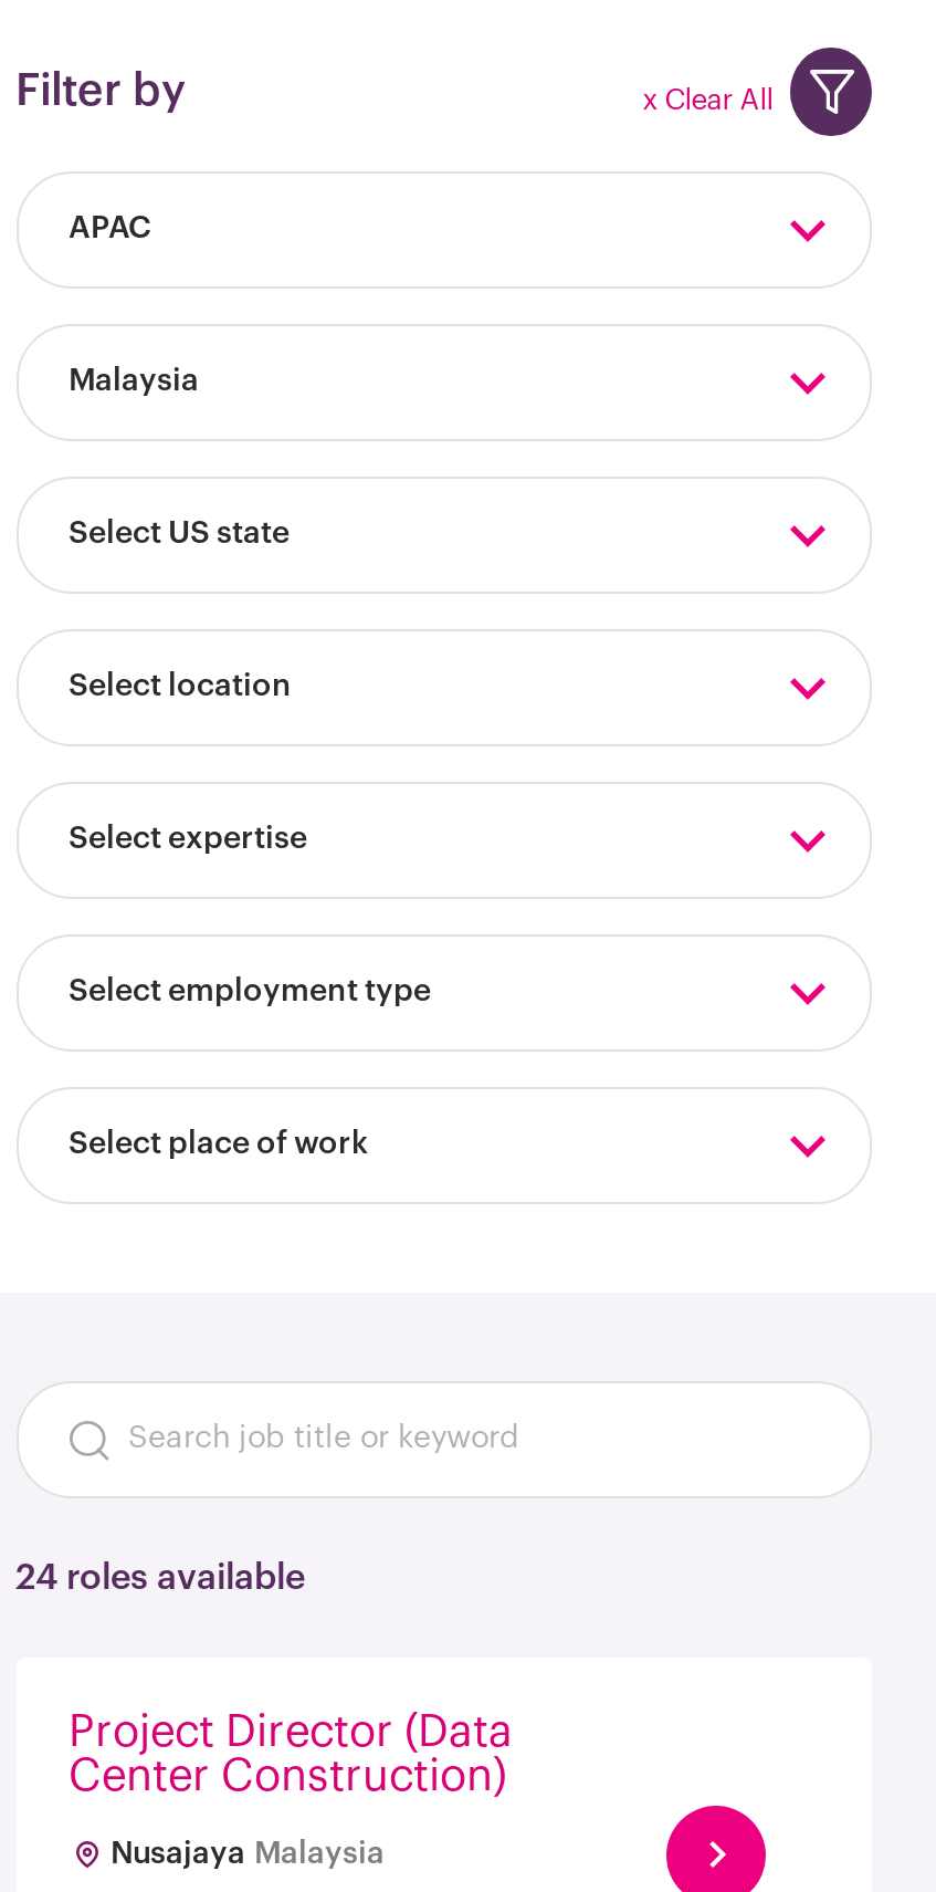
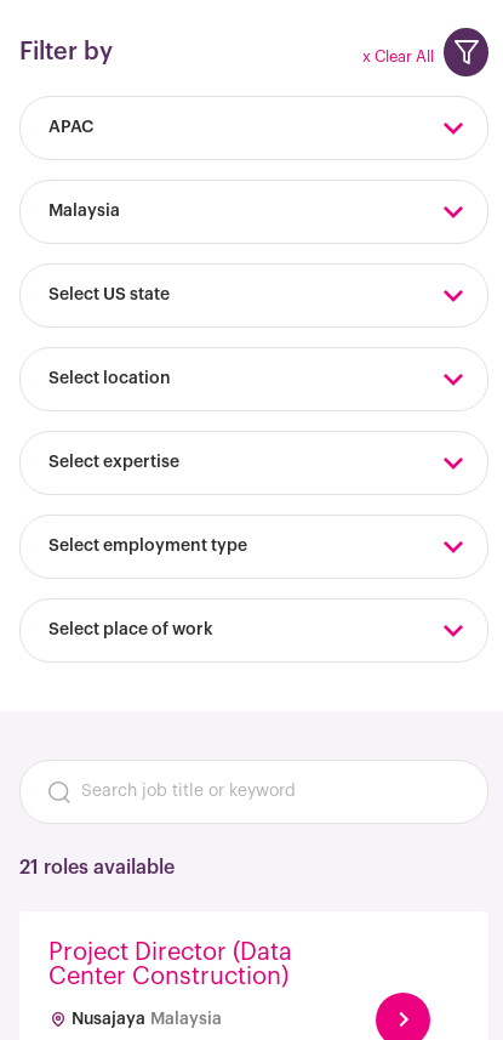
[15,1560,305,1596] 24 roles available -> [19,858,174,877] 21 roles available

